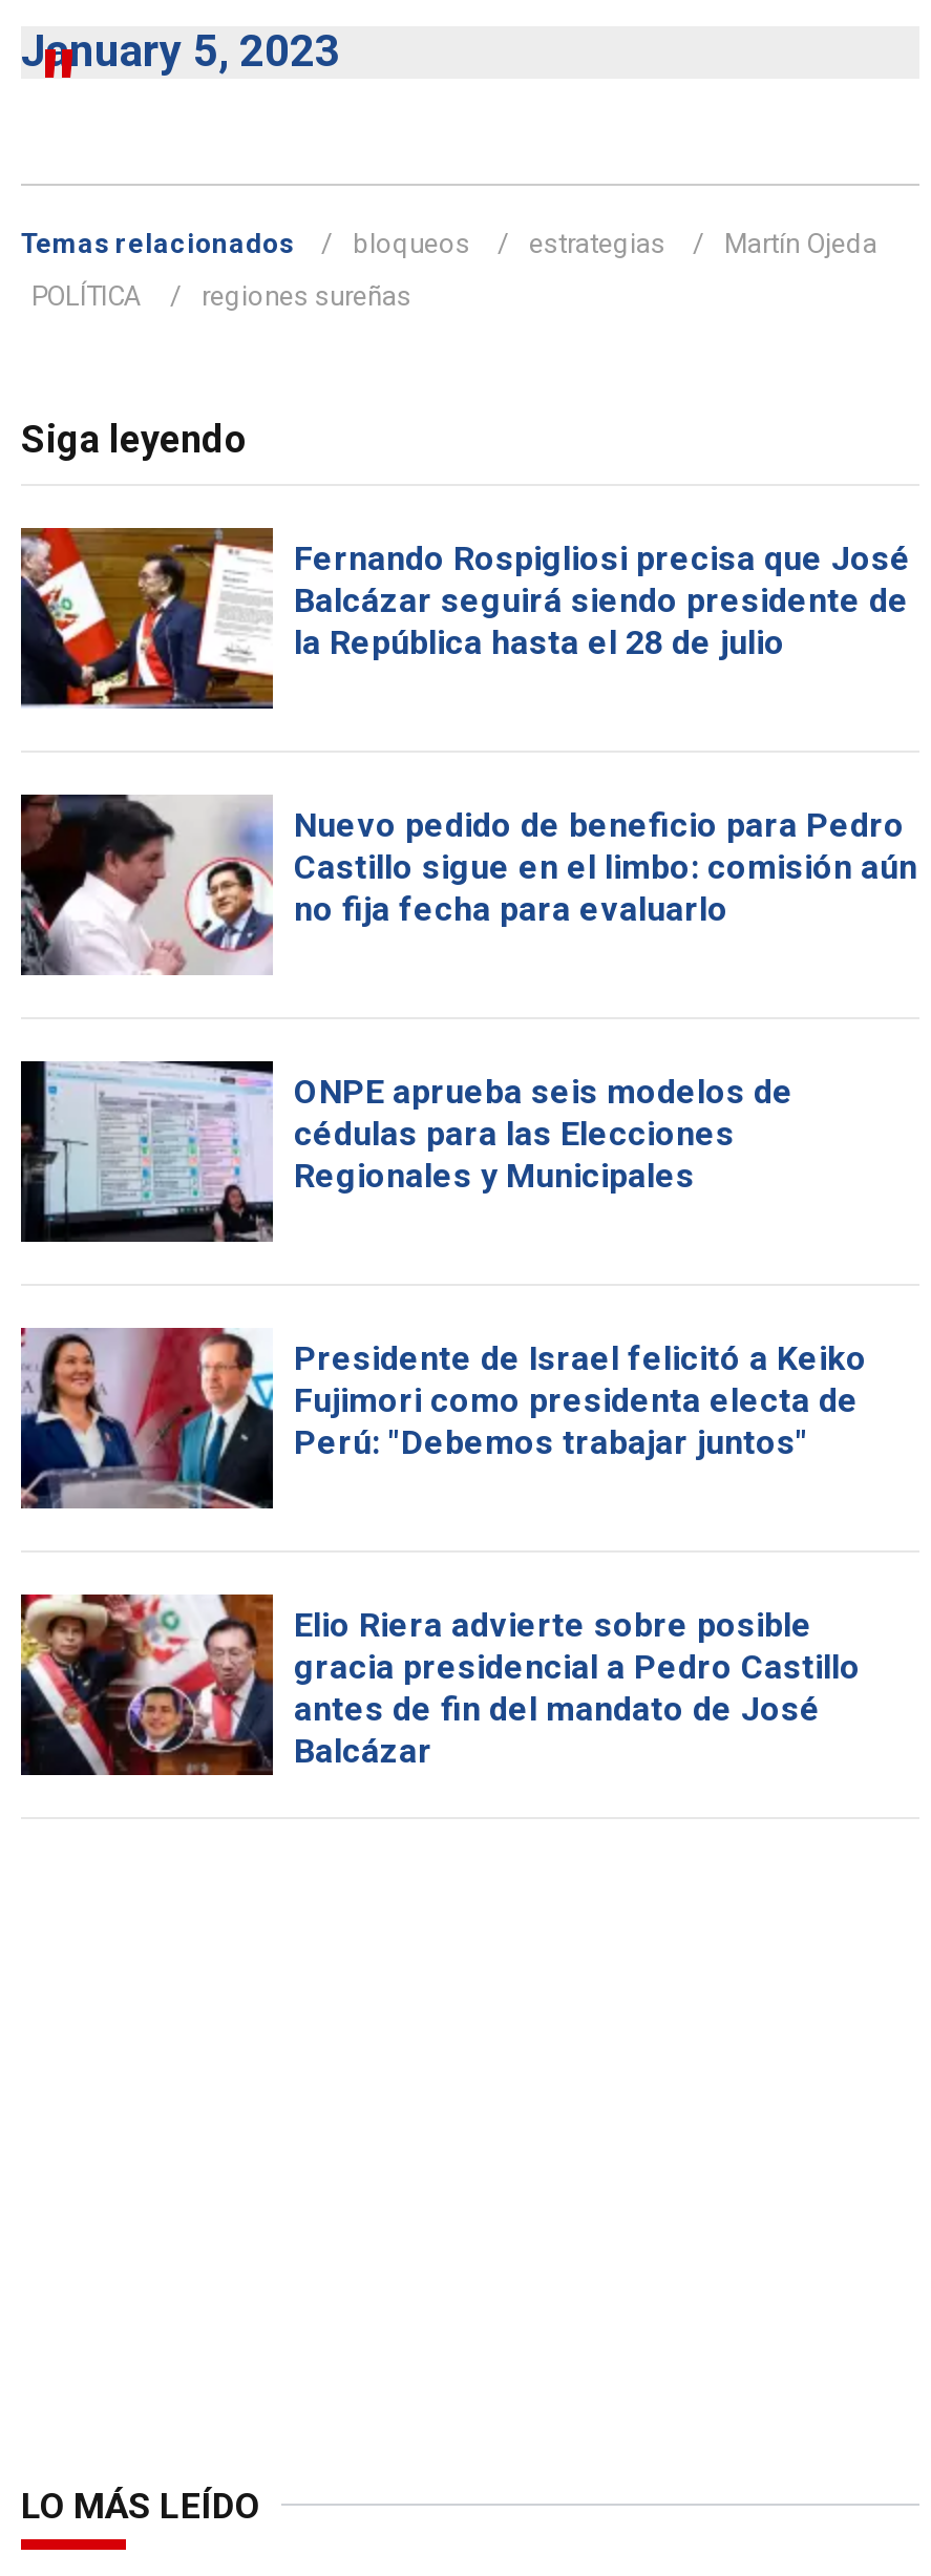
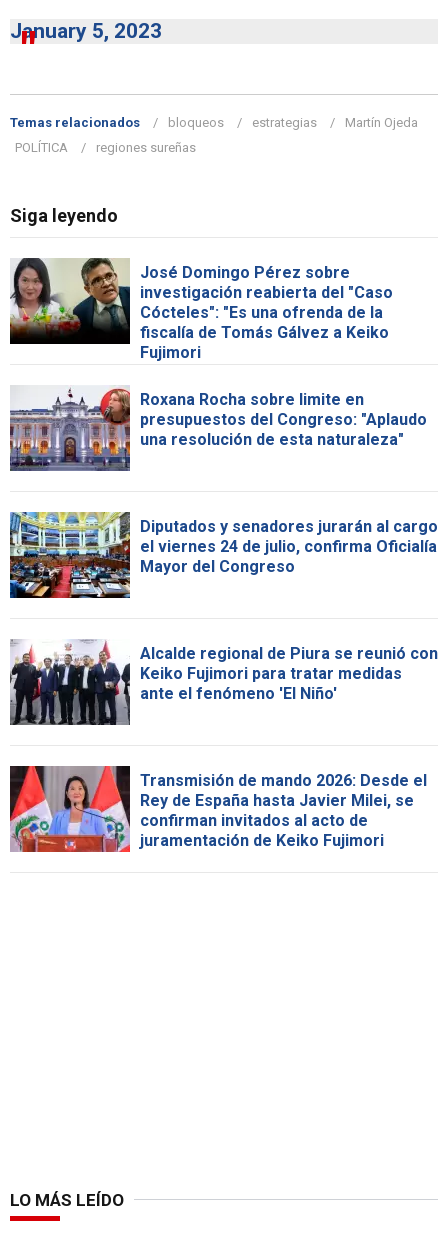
[19,526,911,711] [image] | Fernando Rospigliosi precisa que José | Balcázar seguirá siendo presidente de | la República hasta el 28 de julio -> [9,257,393,362] [image] | José Domingo Pérez sobre | investigación reabierta del "Caso | Cócteles": "Es una ofrenda de la | fiscalía de Tomás Gálvez a Keiko | Fujimori
[19,793,917,975] [image] | Nuevo pedido de beneficio para Pedro | Castillo sigue en el limbo: comisión aún | no fija fecha para evaluarlo -> [10,385,427,472] [image] | Roxana Rocha sobre limite en | presupuestos del Congreso: "Aplaudo | una resolución de esta naturaleza"
[19,1059,794,1244] [image] | ONPE aprueba seis modelos de | cédulas para las Elecciones | Regionales y Municipales -> [9,511,438,599] [image] | Diputados y senadores jurarán al cargo | el viernes 24 de julio, confirma Oficialía | Mayor del Congreso
[19,1326,867,1511] [image] | Presidente de Israel felicitó a Keiko | Fujimori como presidenta electa de | Perú: "Debemos trabajar juntos" -> [10,639,438,726] [image] | Alcalde regional de Piura se reunió con | Keiko Fujimori para tratar medidas | ante el fenómeno 'El Niño'
[19,1592,861,1777] [image] | Elio Riera advierte sobre posible | gracia presidencial a Pedro Castillo | antes de fin del mandato de José | Balcázar -> [9,765,427,853] [image] | Transmisión de mando 2026: Desde el | Rey de España hasta Javier Milei, se | confirman invitados al acto de | juramentación de Keiko Fujimori

